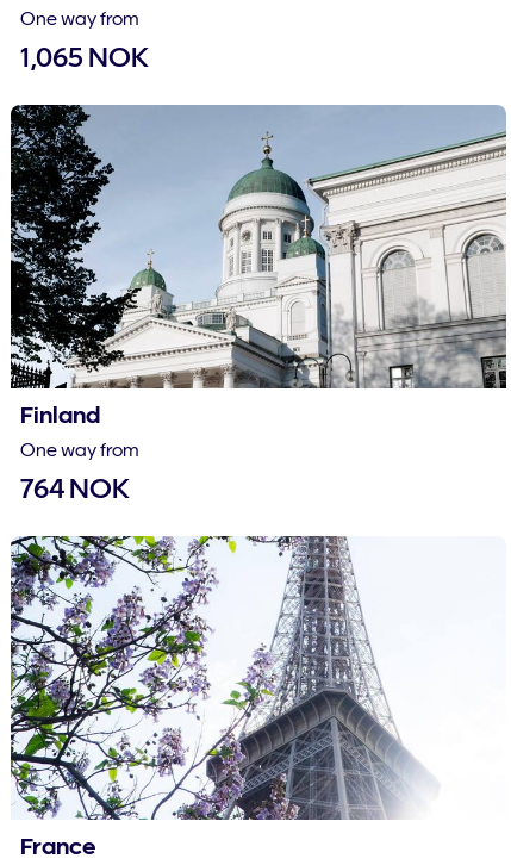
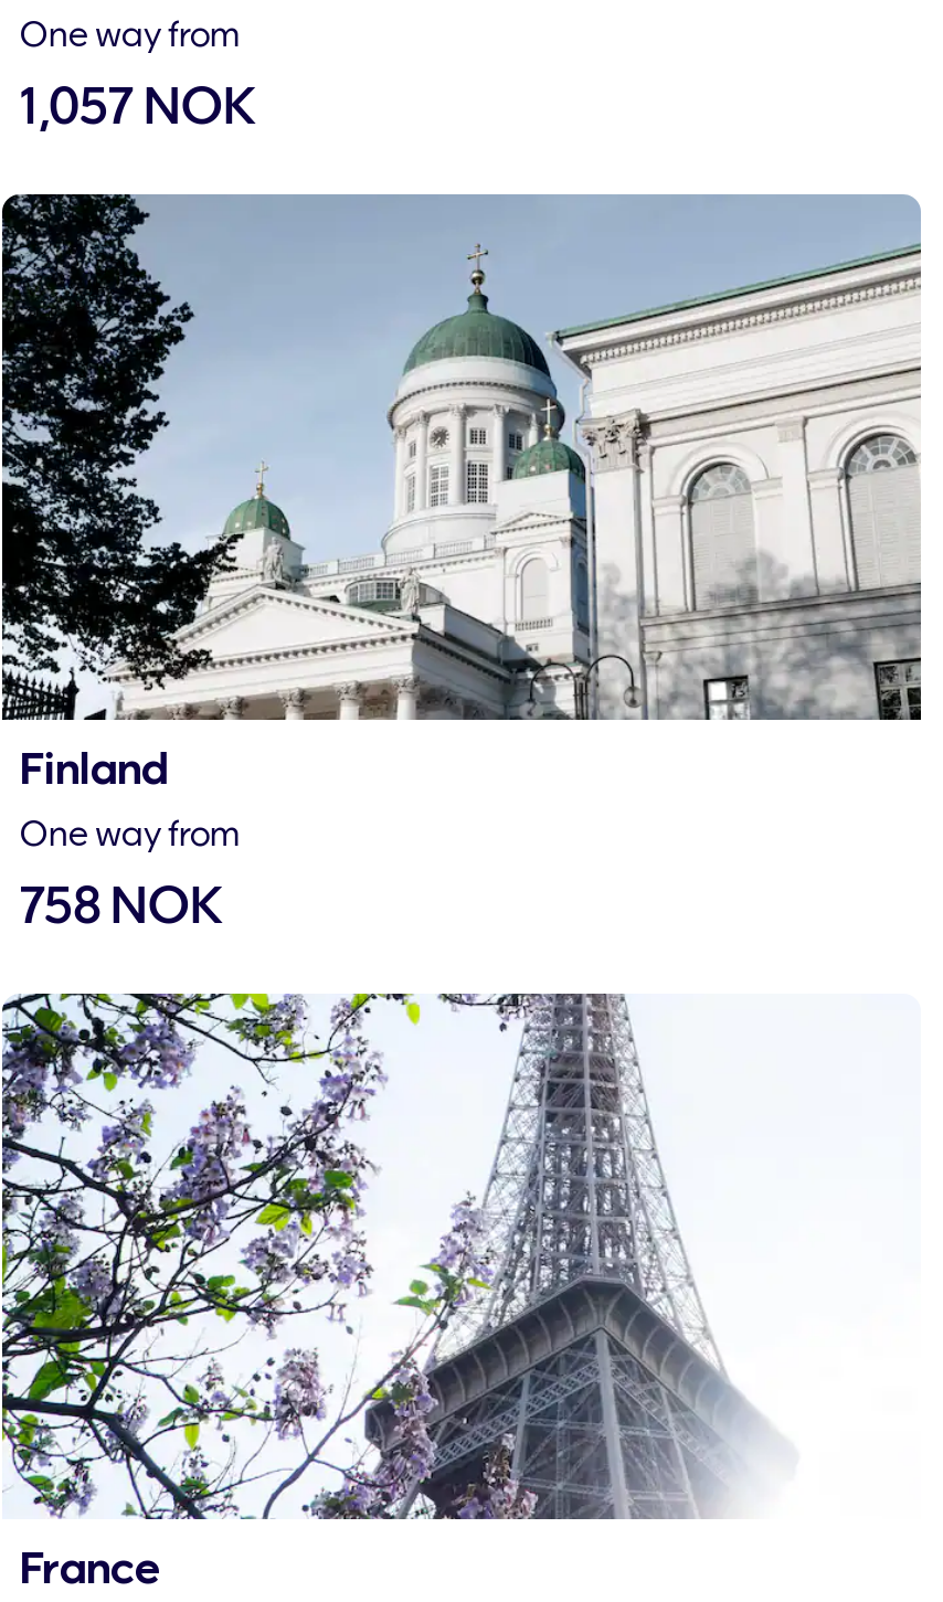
[20,41,149,73] 1,065 NOK -> [20,75,256,135] 1,057 NOK
[20,472,130,504] 764 NOK -> [20,874,223,934] 758 NOK

